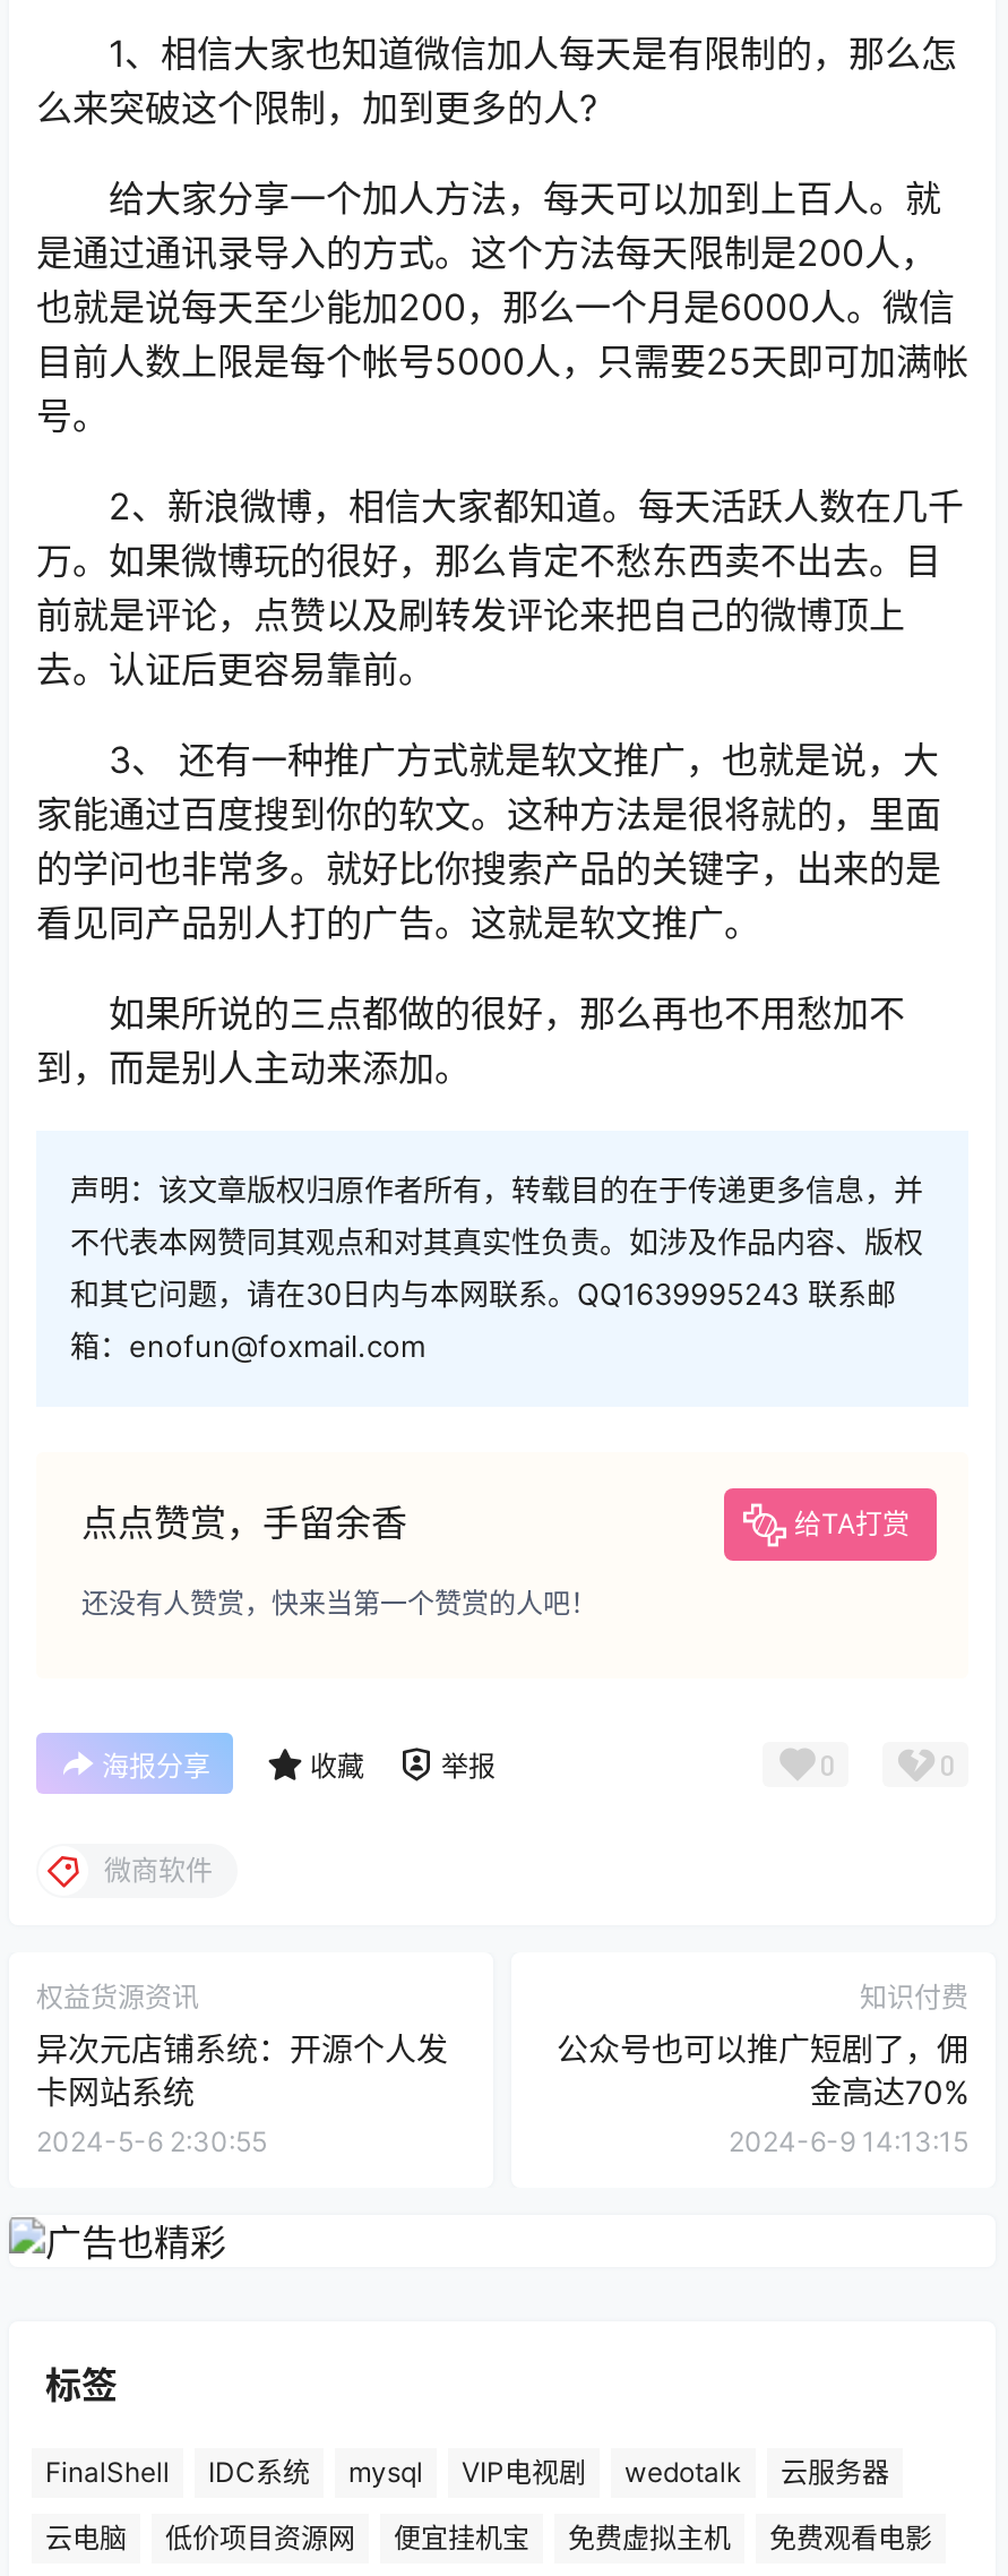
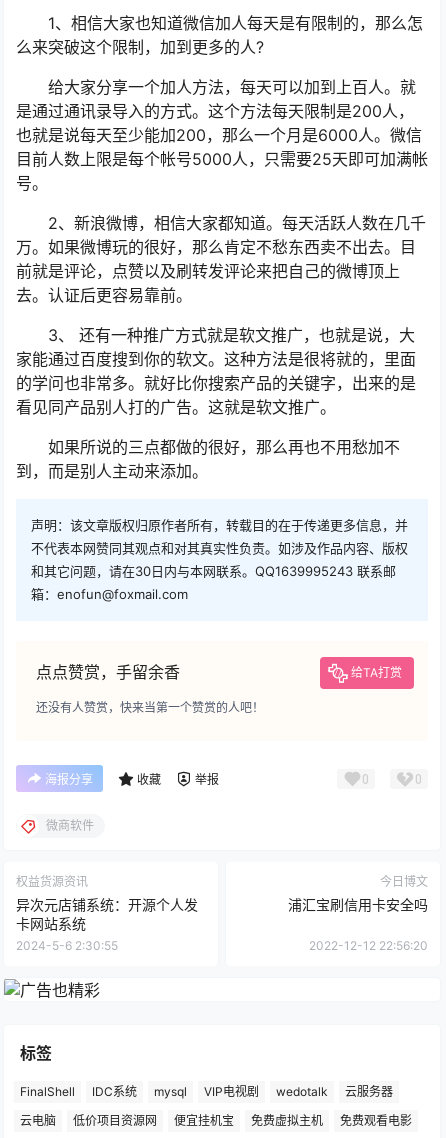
[557,1980,968,2159] 知识付费 | 公众号也可以推广短剧了，佣 | 金高达70% | 2024-6-9 14:13:15 -> [288,874,428,953] 今日博文 | 浦汇宝刷信用卡安全吗 | 2022-12-12 22:56:20

